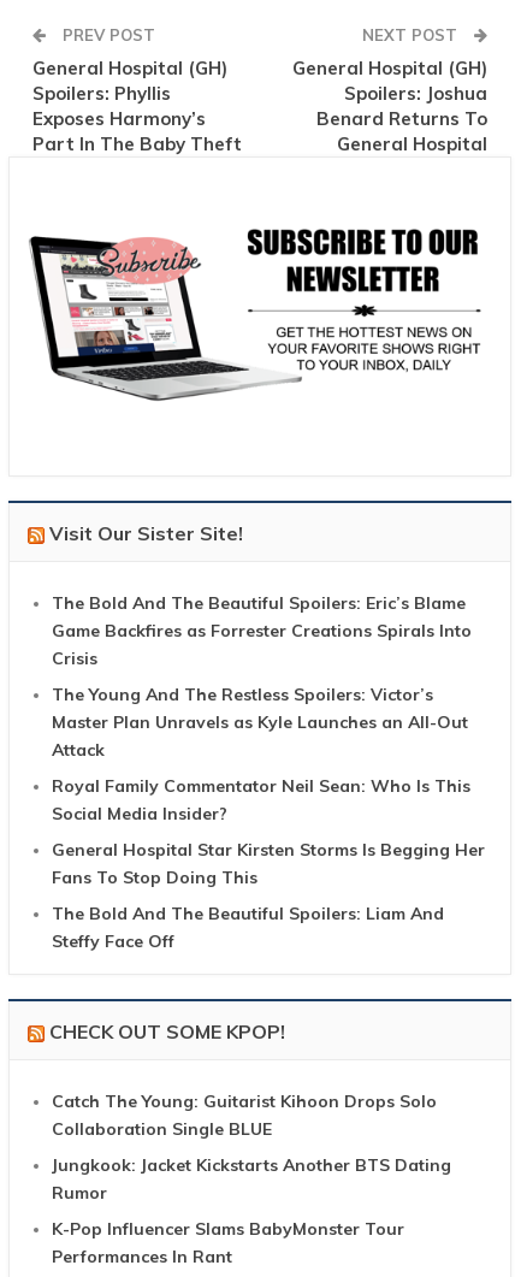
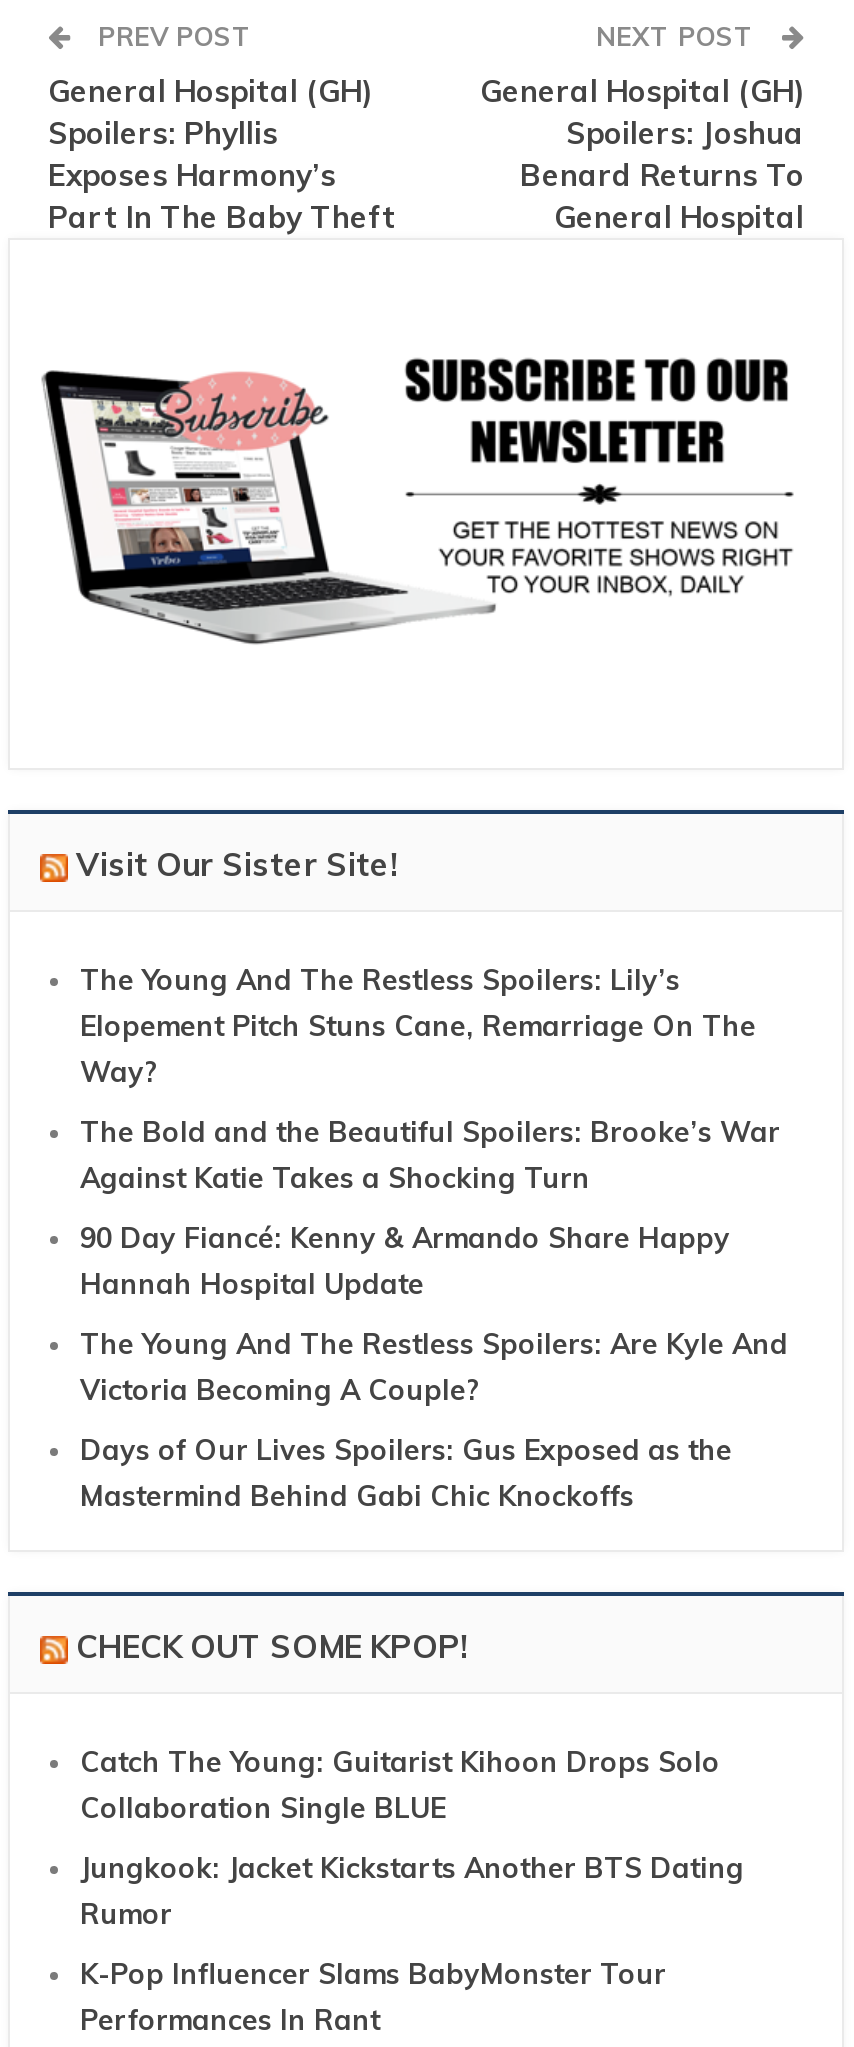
[52,592,472,669] The Bold And The Beautiful Spoilers: Eric’s Blame | Game Backfires as Forrester Creations Spirals Into | Crisis -> [80,962,756,1090] The Young And The Restless Spoilers: Lily’s | Elopement Pitch Stuns Cane, Remarriage On The | Way?
[52,684,468,761] The Young And The Restless Spoilers: Victor’s | Master Plan Unravels as Kyle Launches an All-Out | Attack -> [80,1114,780,1196] The Bold and the Beautiful Spoilers: Brooke’s War | Against Katie Takes a Shocking Turn
[52,775,470,824] Royal Family Commentator Neil Sean: Who Is This | Social Media Insider? -> [80,1220,730,1302] 90 Day Fiancé: Kenny & Armando Share Happy | Hannah Hospital Update
[52,839,485,888] General Hospital Star Kirsten Storms Is Begging Her | Fans To Stop Doing This -> [80,1326,788,1408] The Young And The Restless Spoilers: Are Kyle And | Victoria Becoming A Couple?
[52,903,444,952] The Bold And The Beautiful Spoilers: Liam And | Steffy Face Off -> [80,1432,732,1514] Days of Our Lives Spoilers: Gus Exposed as the | Mastermind Behind Gabi Chic Knockoffs

